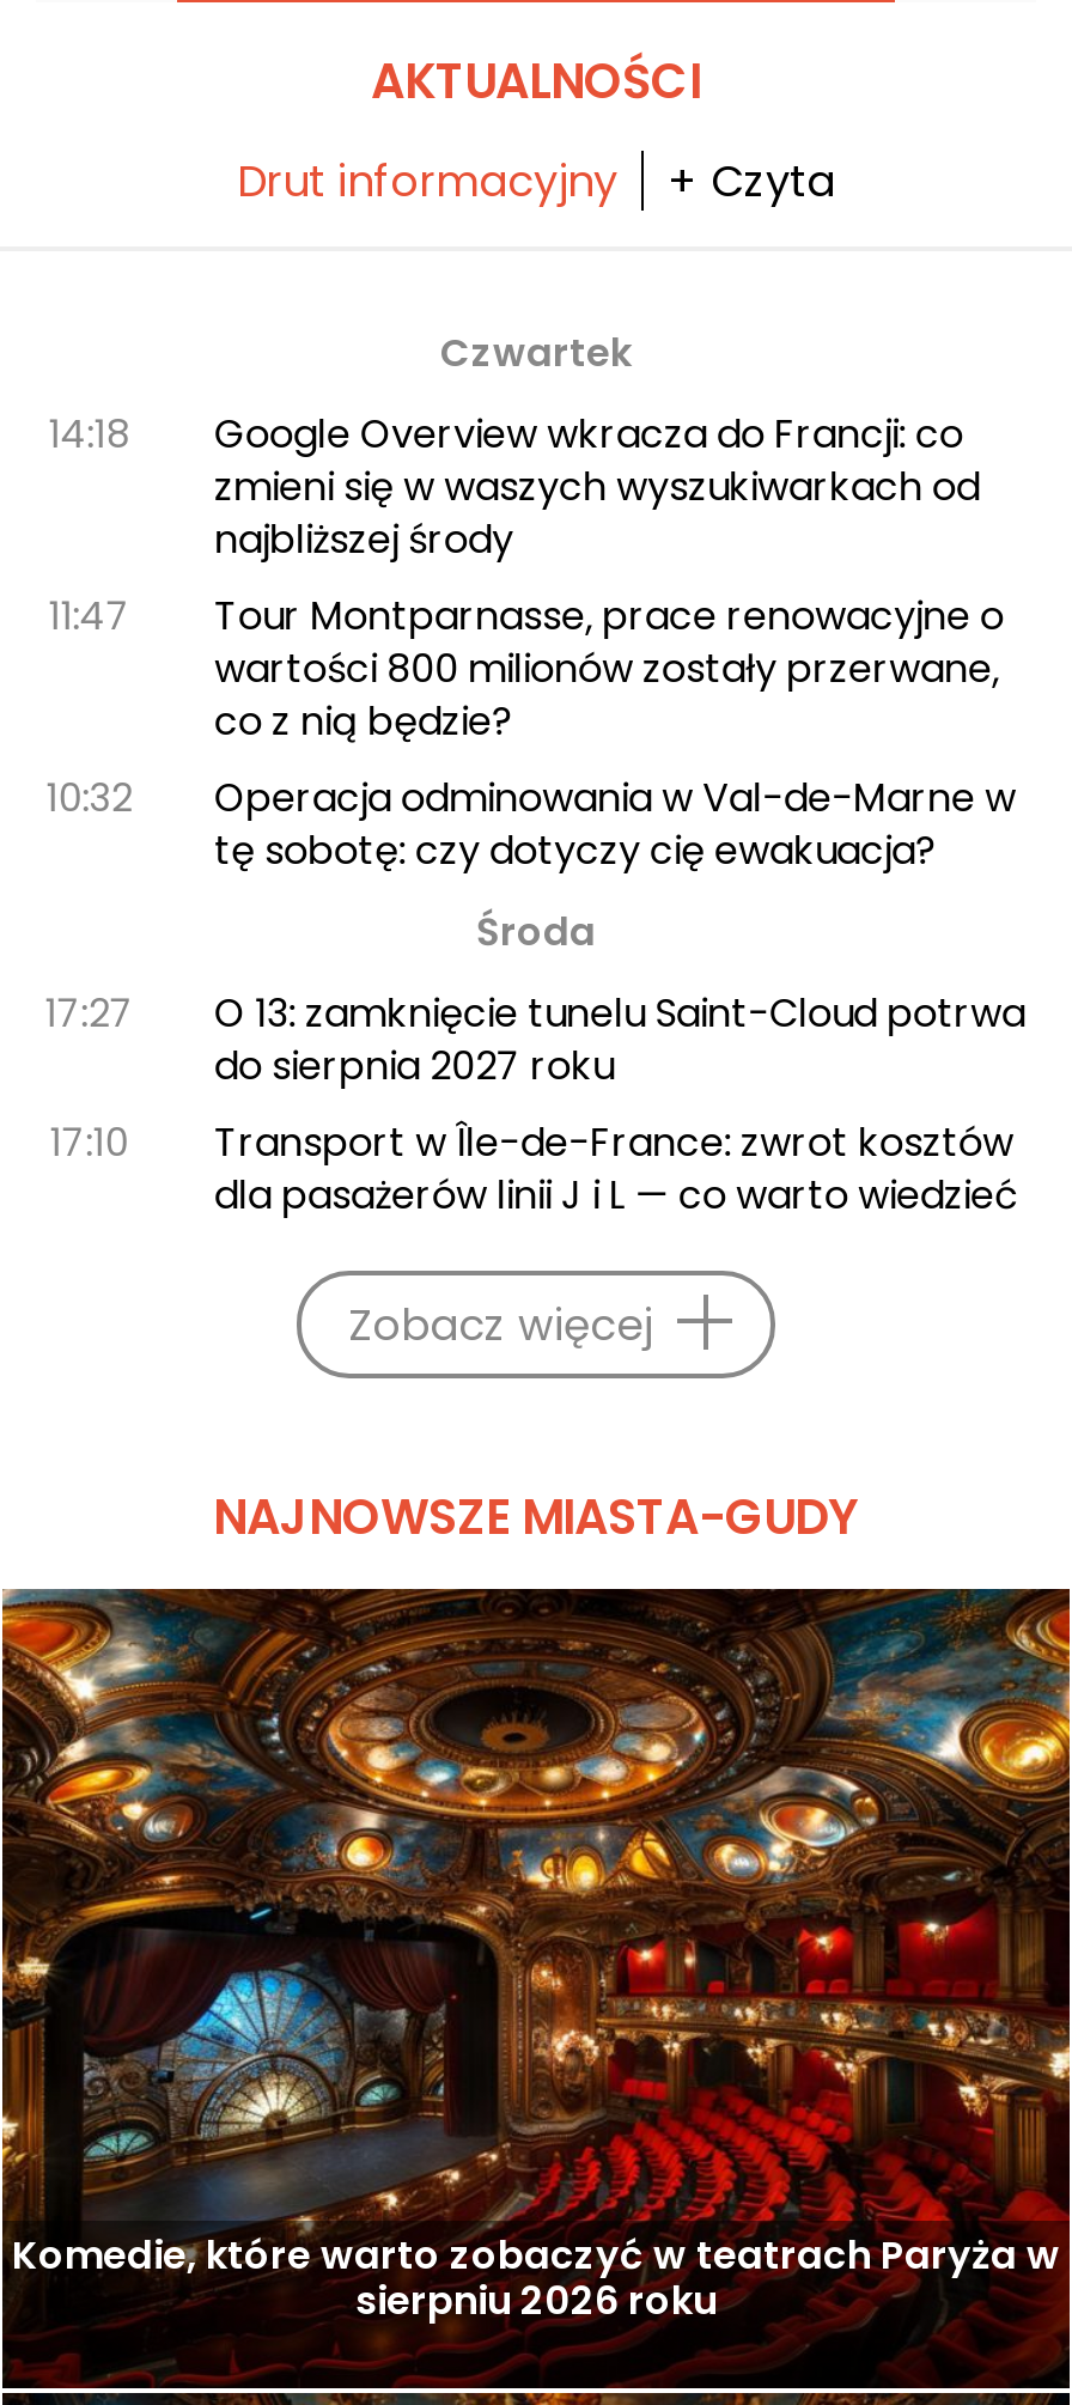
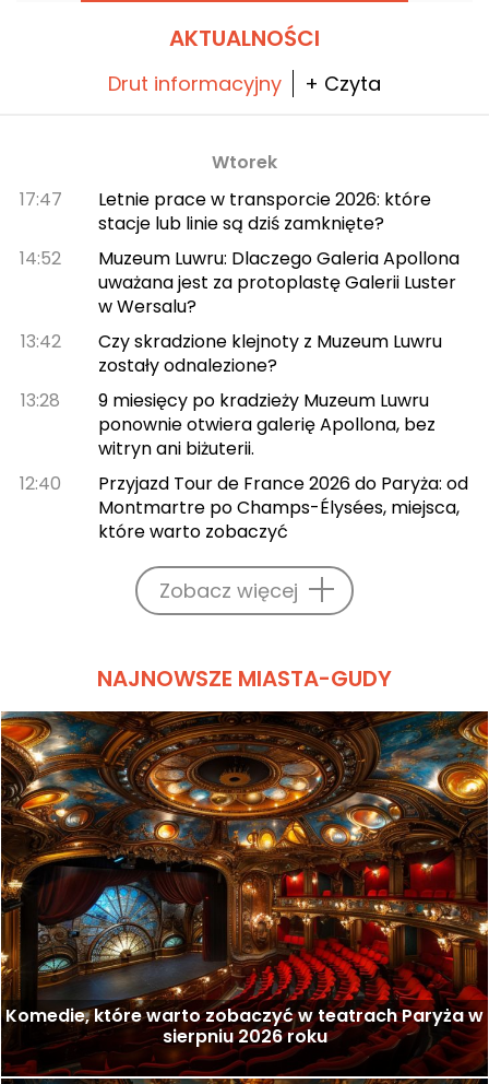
[45,325,1026,1222] Czwartek | 14:18 | Google Overview wkracza do Francji: co | zmieni się w waszych wyszukiwarkach od | najbliższej środy | 11:47 | Tour Montparnasse, prace renowacyjne o | wartości 800 milionów zostały przerwane, | co z nią będzie? | 10:32 | Operacja odminowania w Val-de-Marne w | tę sobotę: czy dotyczy cię ewakuacja? | Środa | 17:27 | O 13: zamknięcie tunelu Saint-Cloud potrwa | do sierpnia 2027 roku | 17:10 | Transport w Île-de-France: zwrot kosztów | dla pasażerów linii J i L — co warto wiedzieć -> [19,149,468,544] Wtorek | 17:47 | Letnie prace w transporcie 2026: które | stacje lub linie są dziś zamknięte? | 14:52 | Muzeum Luwru: Dlaczego Galeria Apollona | uważana jest za protoplastę Galerii Luster | w Wersalu? | 13:42 | Czy skradzione klejnoty z Muzeum Luwru | zostały odnalezione? | 13:28 | 9 miesięcy po kradzieży Muzeum Luwru | ponownie otwiera galerię Apollona, bez | witryn ani biżuterii. | 12:40 | Przyjazd Tour de France 2026 do Paryża: od | Montmartre po Champs-Élysées, miejsca, | które warto zobaczyć

